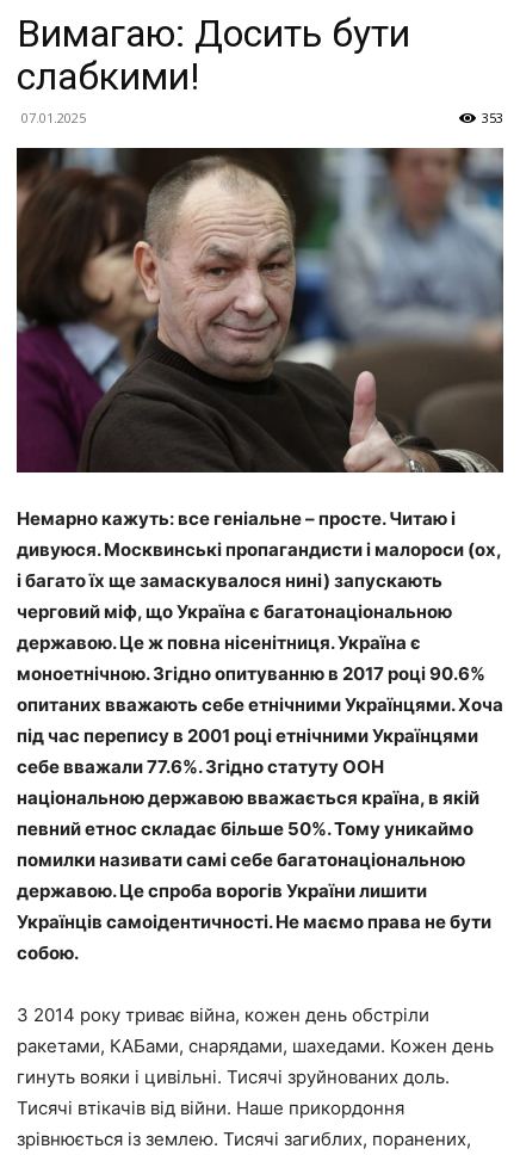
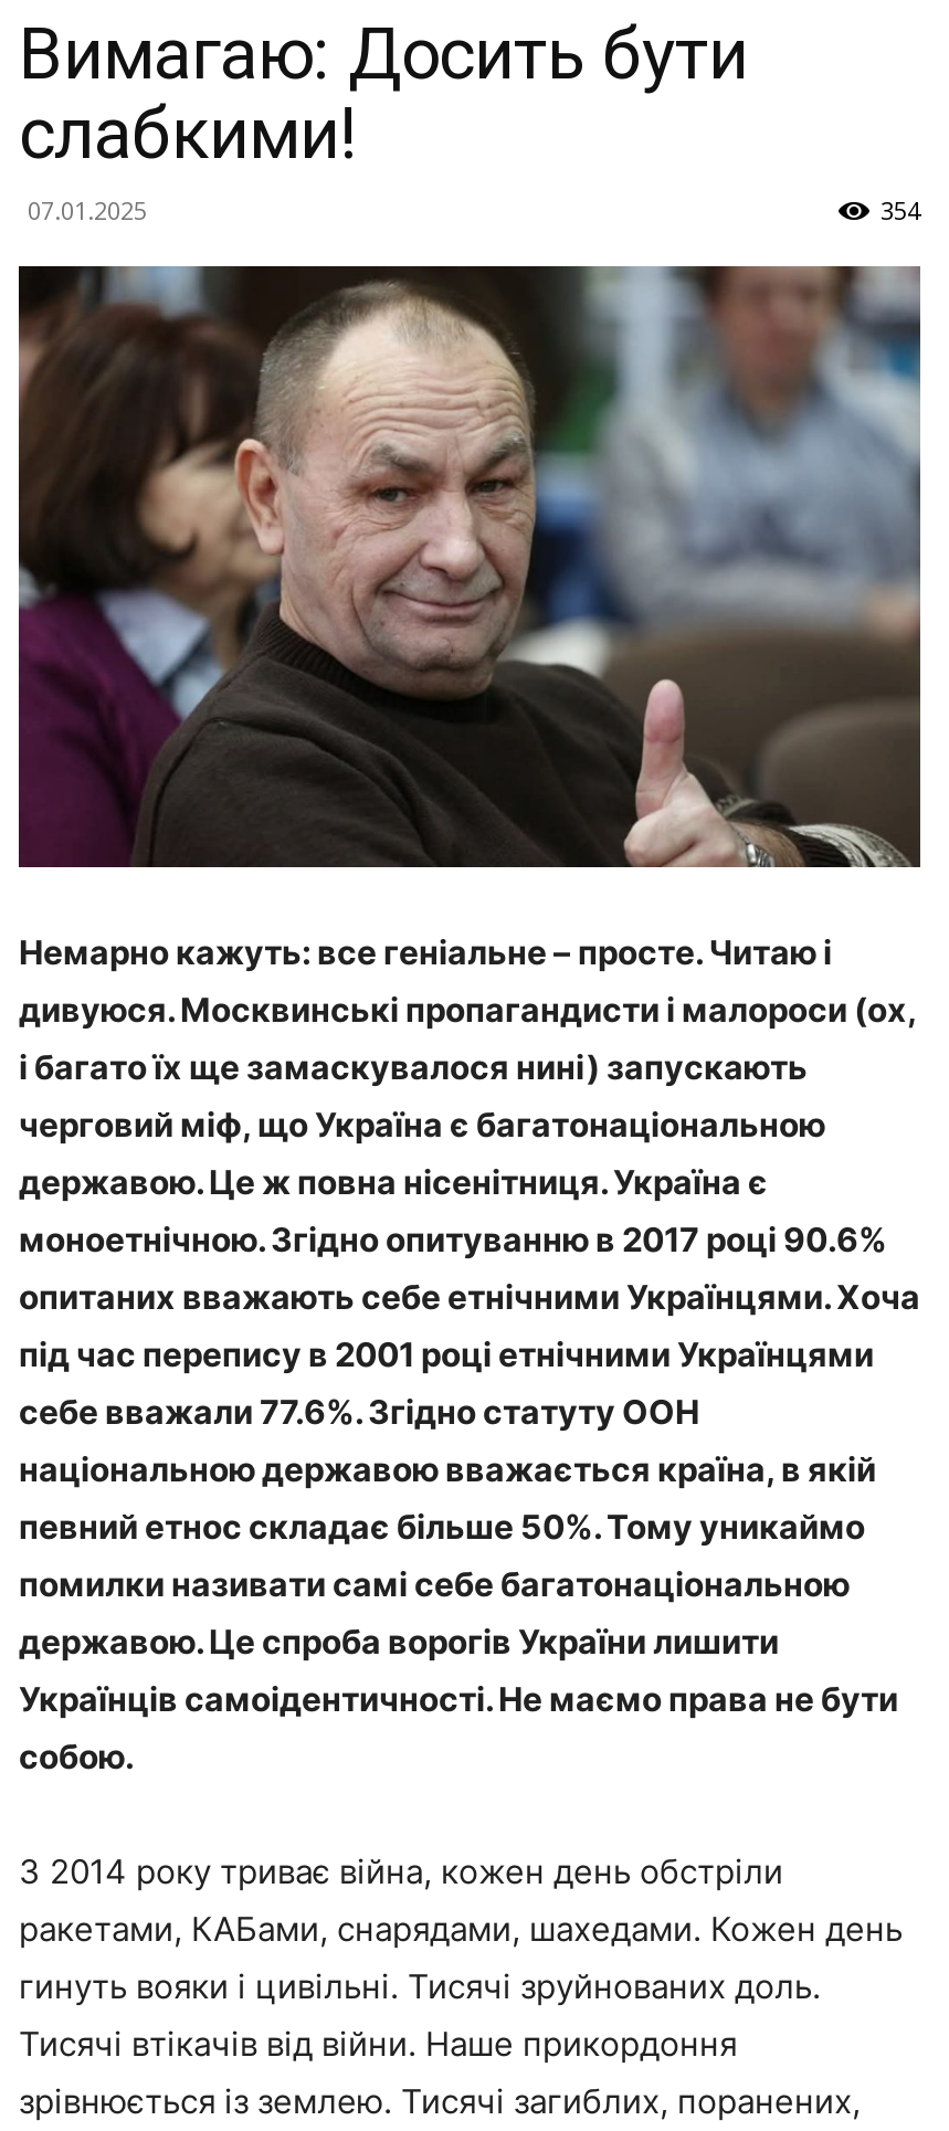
[482,109,503,126] 353 -> [881,193,920,226] 354

